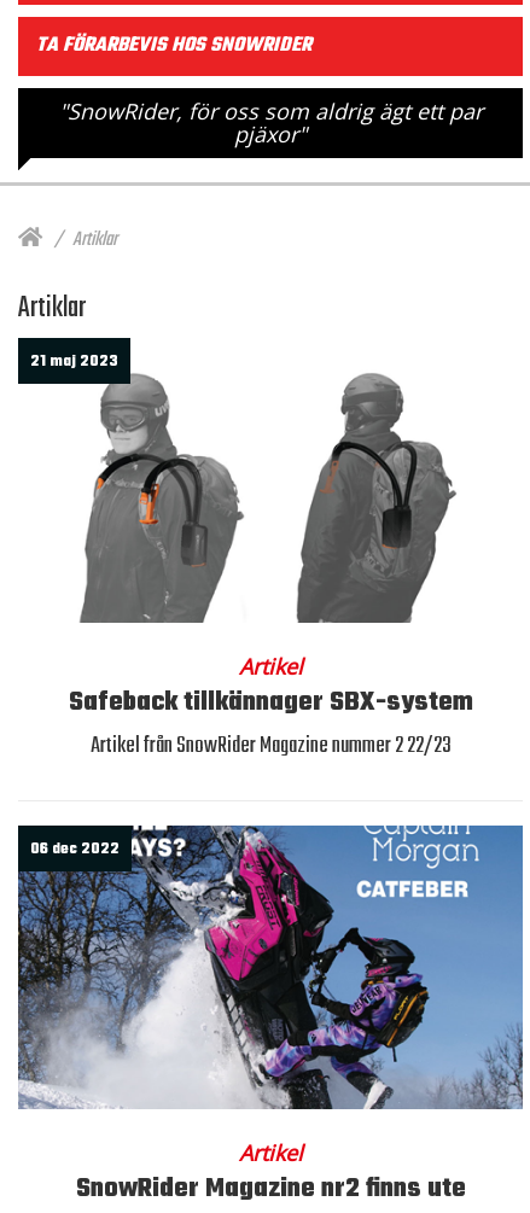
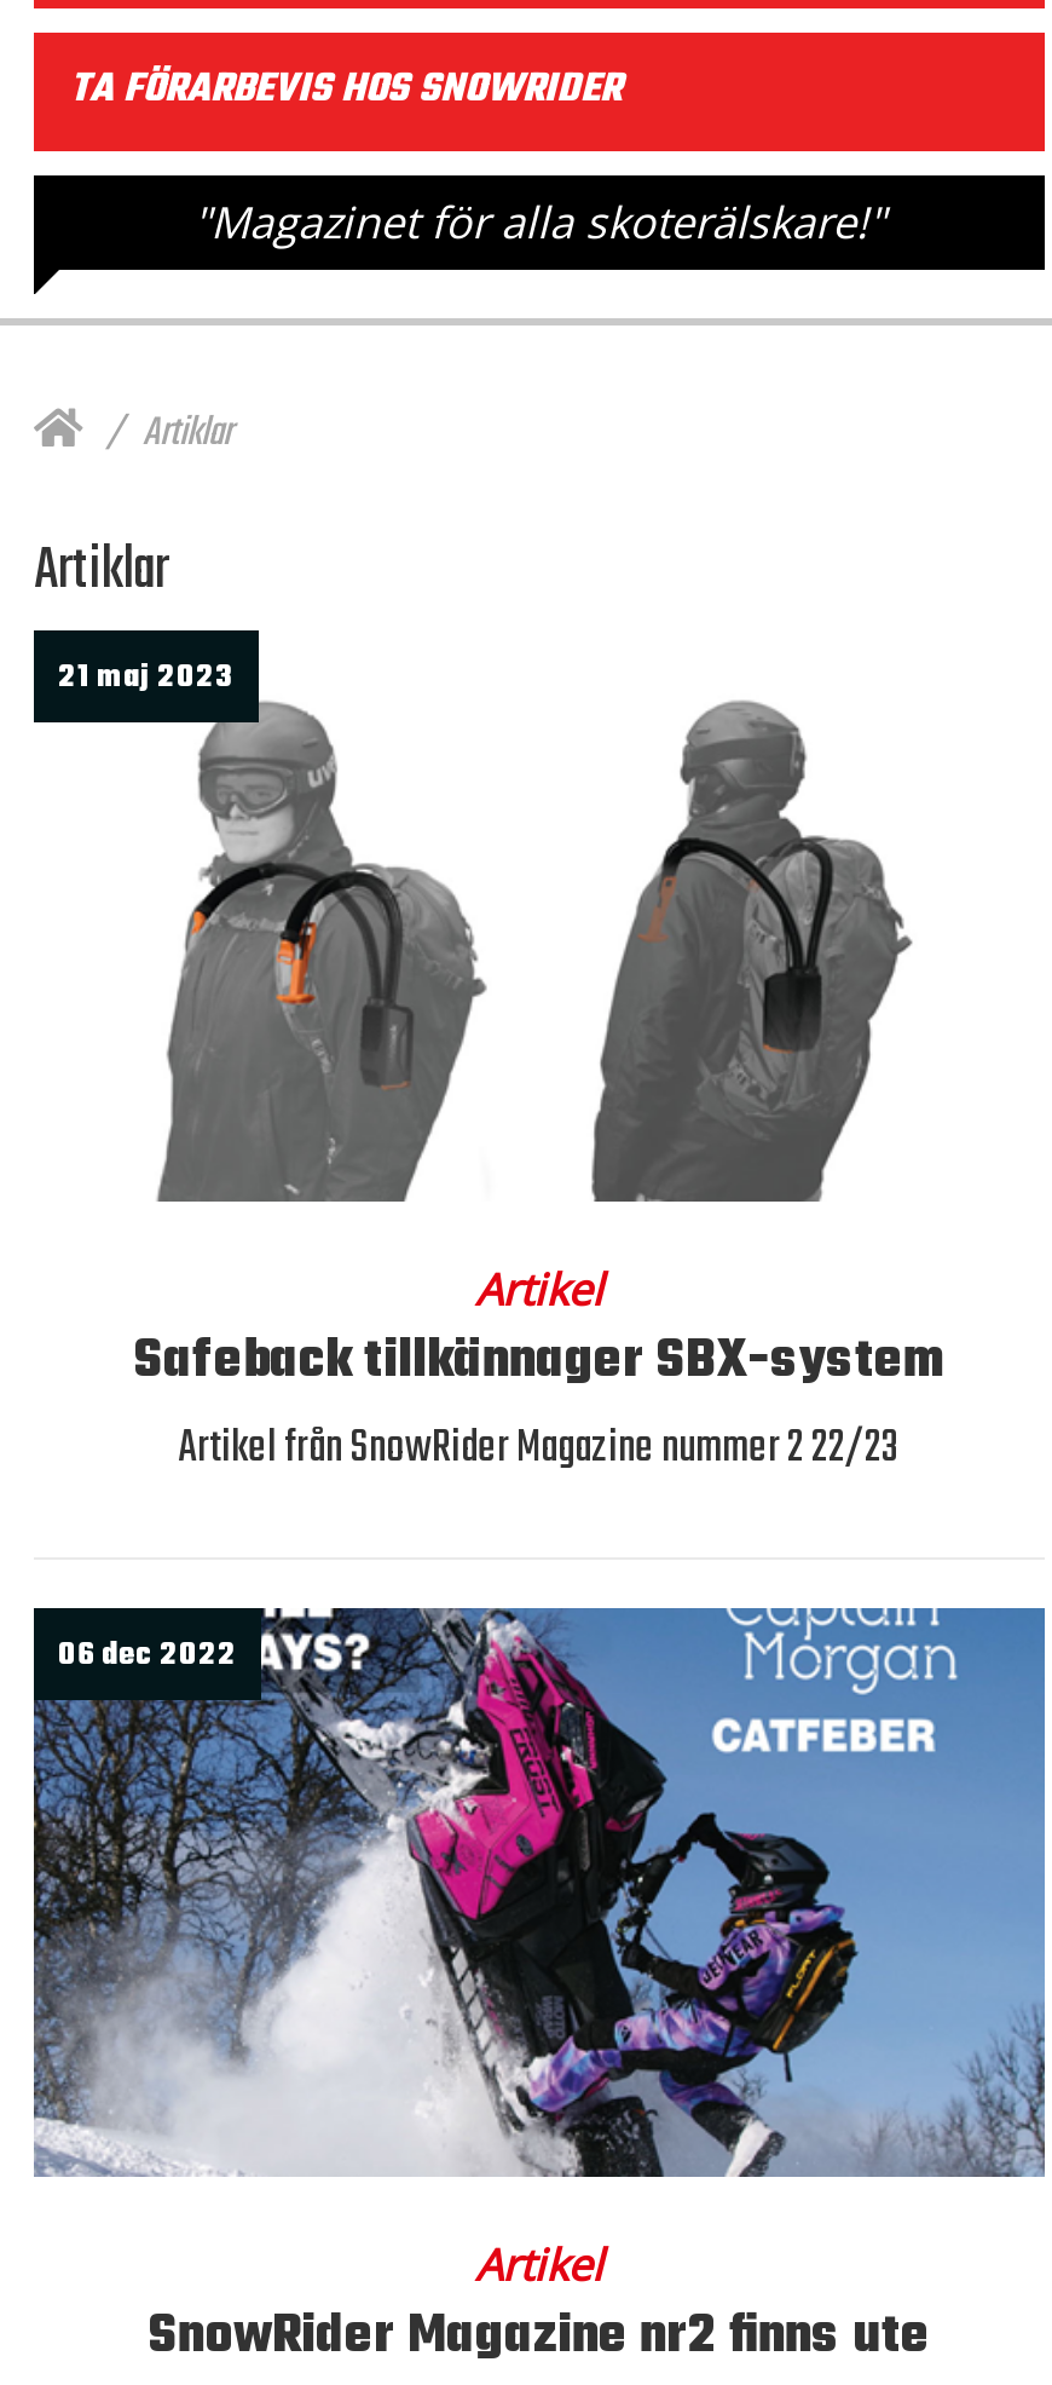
[59,97,482,149] "SnowRider, för oss som aldrig ägt ett par | pjäxor" -> [193,194,885,252] "Magazinet för alla skoterälskare!"

